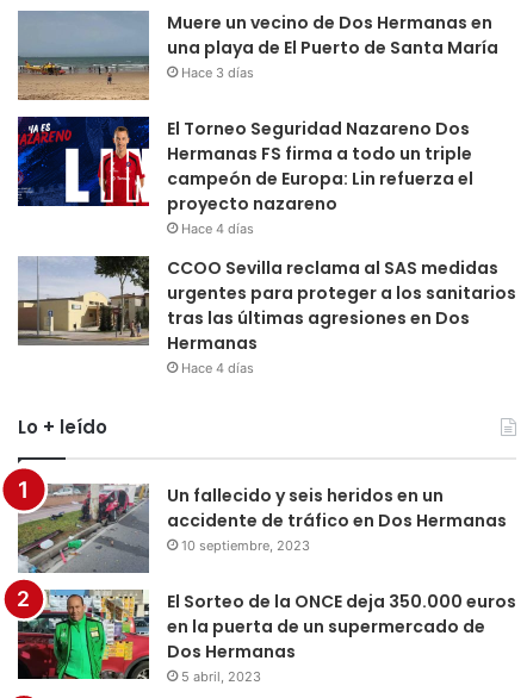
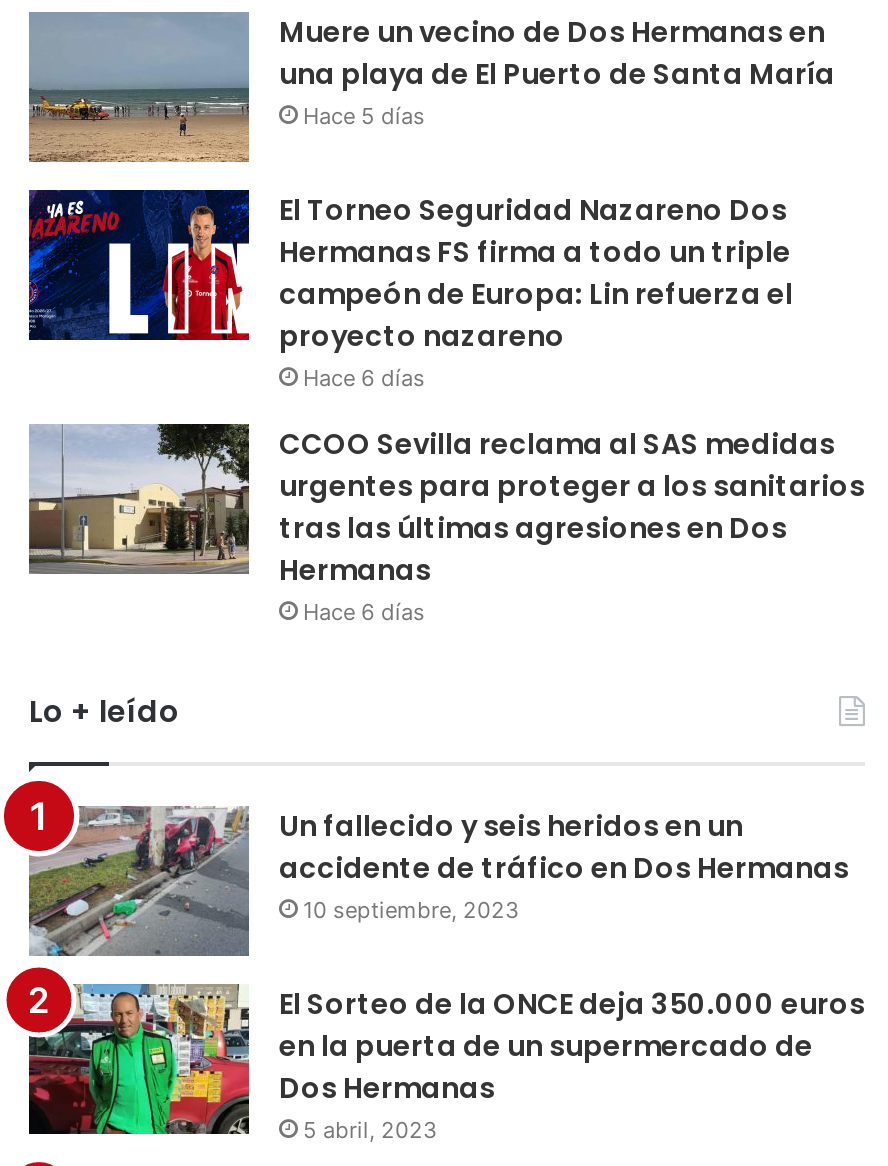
[181,64,254,81] Hace 3 días -> [303,102,425,130] Hace 5 días
[181,220,254,237] Hace 4 días -> [303,364,425,392] Hace 6 días
[181,360,254,376] Hace 4 días -> [303,598,425,626] Hace 6 días

